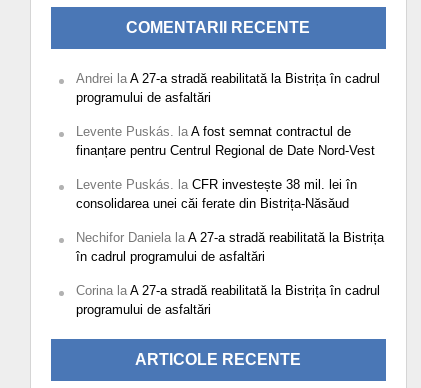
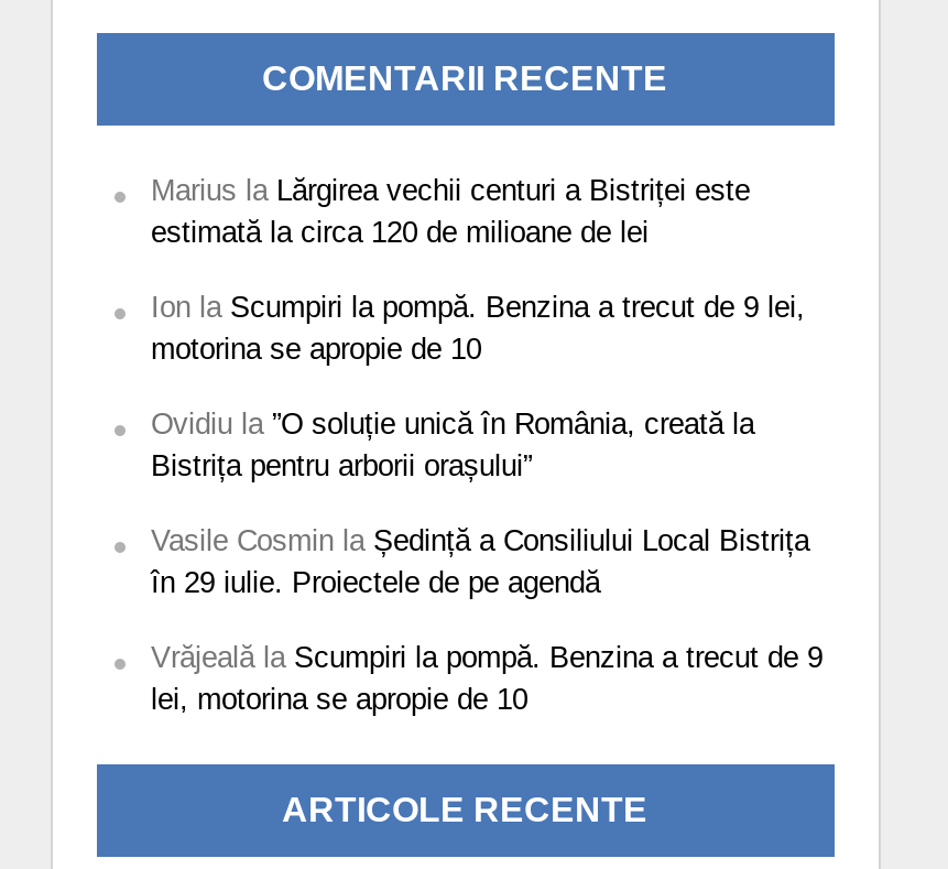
[75,71,379,105] Andrei la A 27-a stradă reabilitată la Bistrița în cadrul | programului de asfaltări -> [151,174,750,248] Marius la Lărgirea vechii centuri a Bistriței este | estimată la circa 120 de milioane de lei
[75,124,374,158] Levente Puskás. la A fost semnat contractul de | finanțare pentru Centrul Regional de Date Nord-Vest -> [151,290,805,365] Ion la Scumpiri la pompă. Benzina a trecut de 9 lei, | motorina se apropie de 10
[75,177,356,211] Levente Puskás. la CFR investește 38 mil. lei în | consolidarea unei căi ferate din Bistrița-Năsăud -> [151,407,754,482] Ovidiu la”O soluție unică în România, creată la | Bistrița pentru arborii orașului”
[75,230,383,264] Nechifor Daniela la A 27-a stradă reabilitată la Bistrița | în cadrul programului de asfaltări -> [151,524,809,599] Vasile Cosmin la Ședință a Consiliului Local Bistrița | în 29 iulie. Proiectele de pe agendă
[75,283,379,317] Corina la A 27-a stradă reabilitată la Bistrița în cadrul | programului de asfaltări -> [151,641,822,715] Vrăjeală la Scumpiri la pompă. Benzina a trecut de 9 | lei, motorina se apropie de 10

